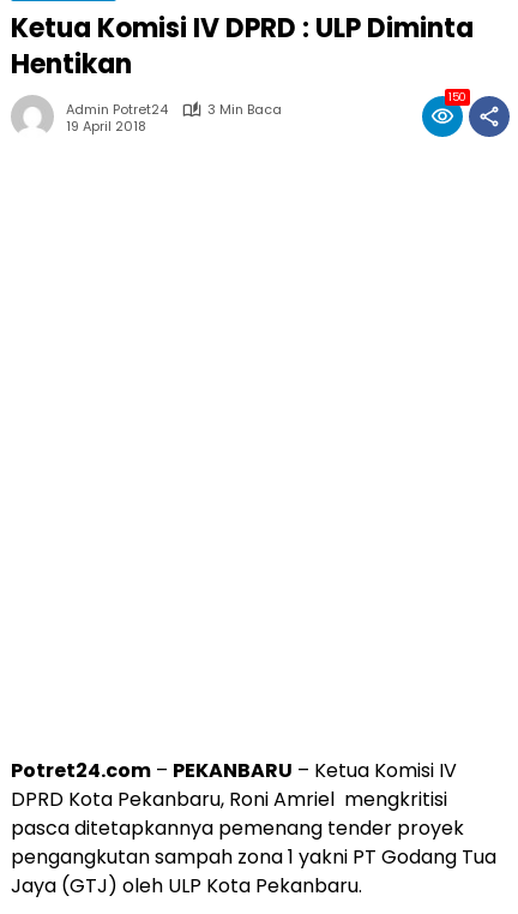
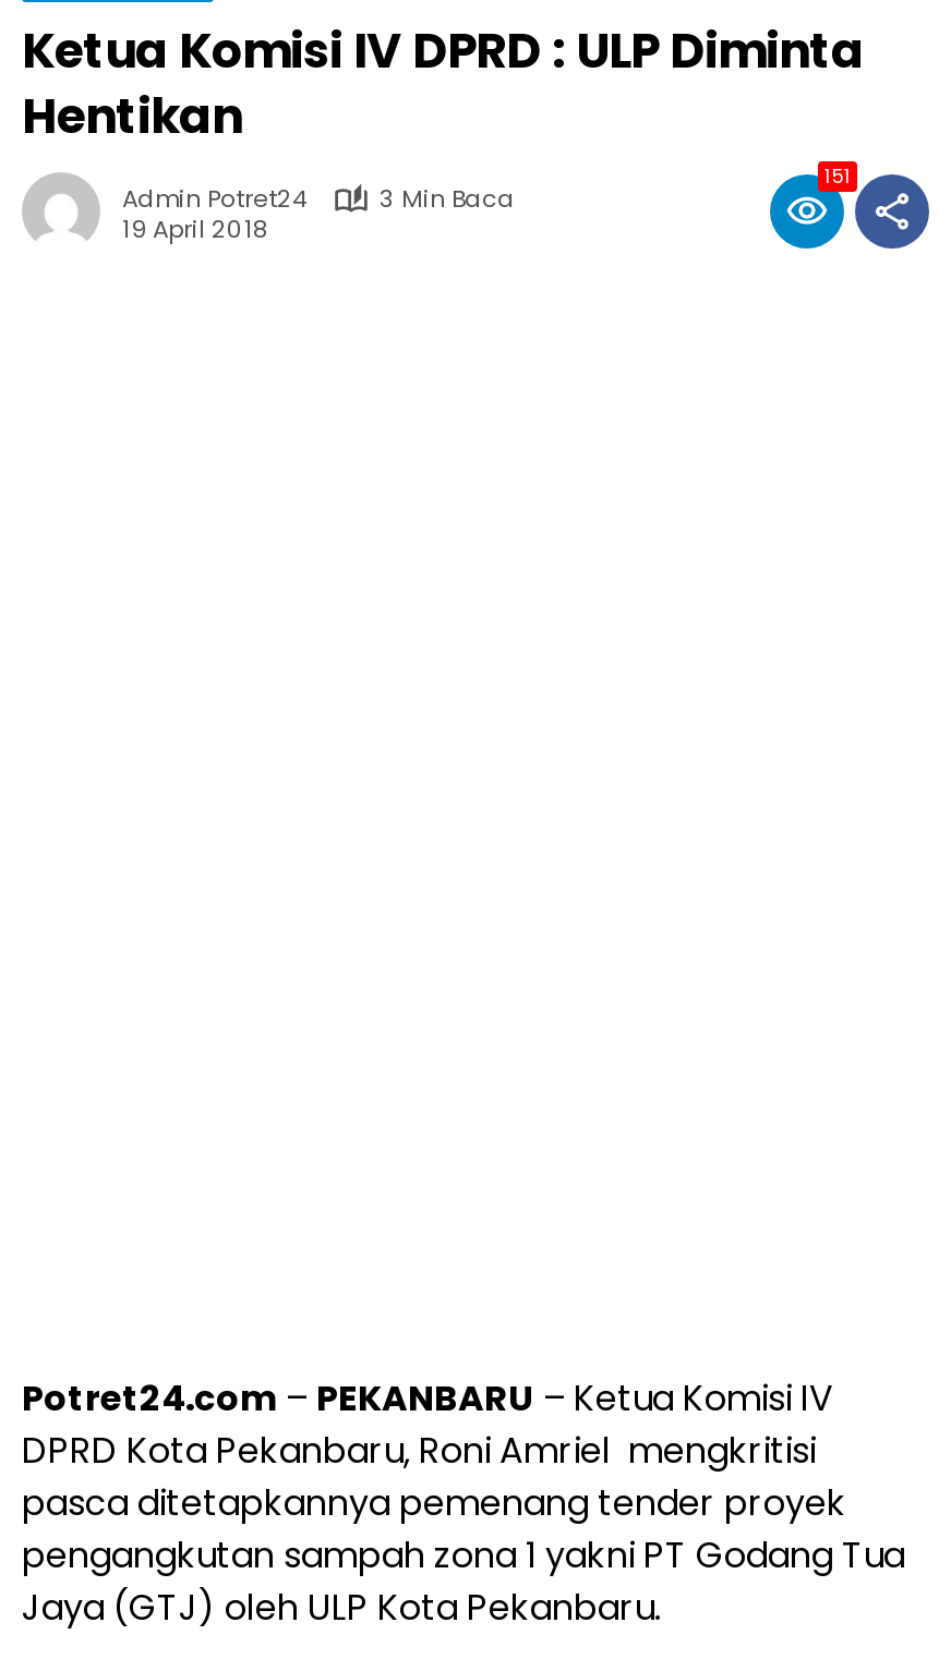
[448,90,466,104] 150 -> [824,164,851,190] 151

